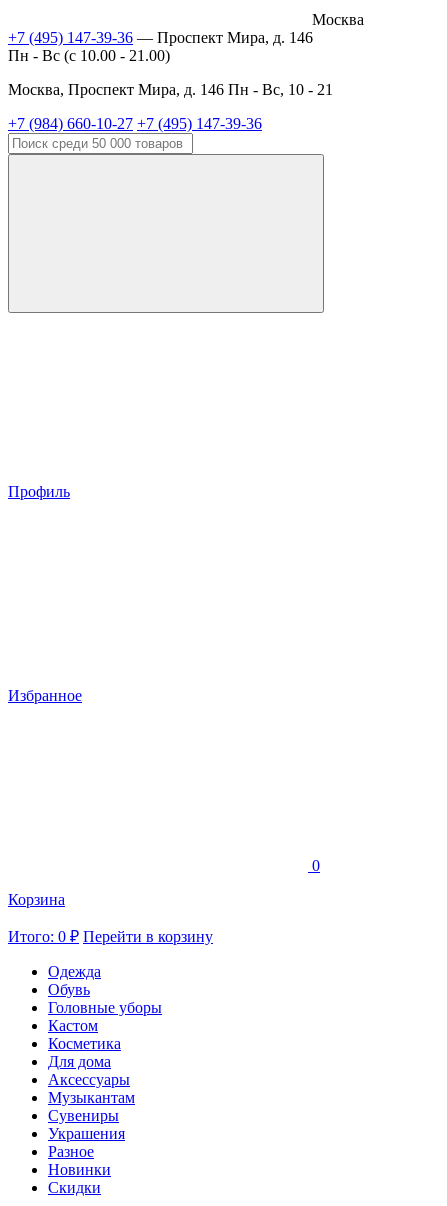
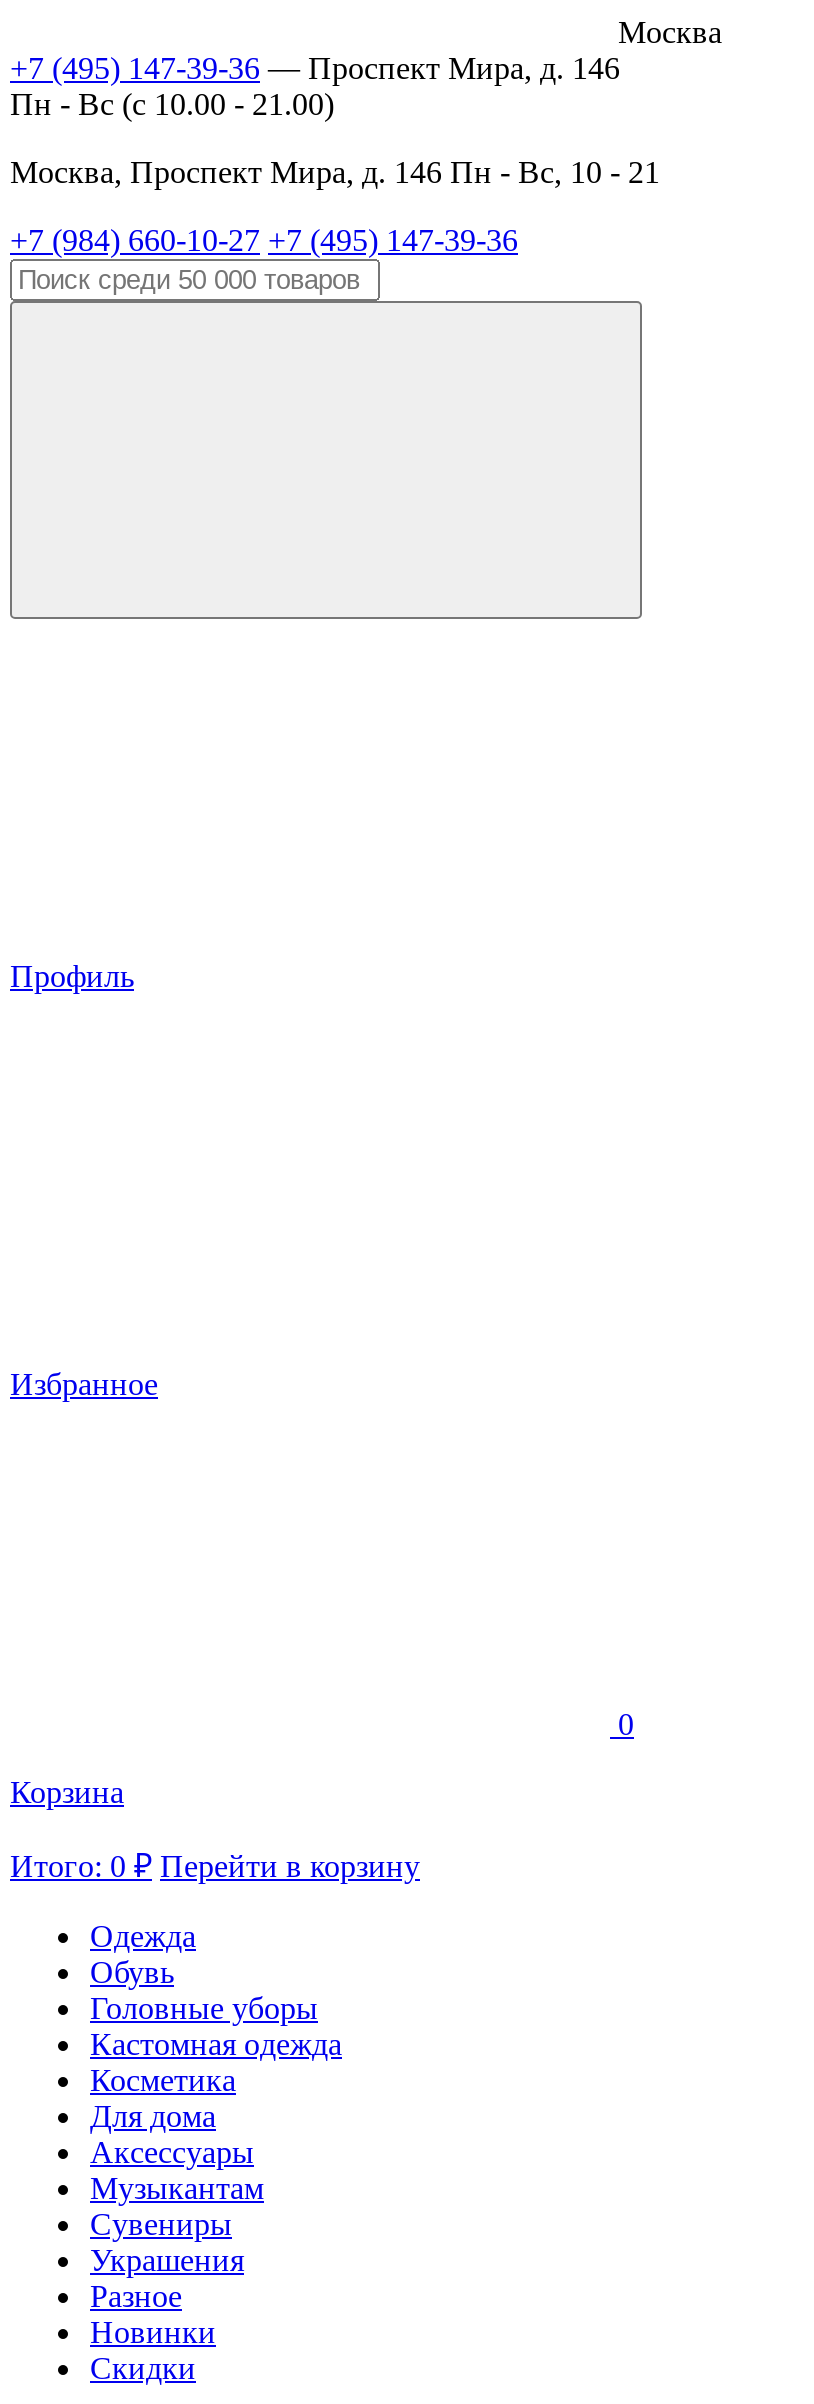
[48,1017,98,1034] Кастом -> [90,2027,342,2061] Кастомная одежда

